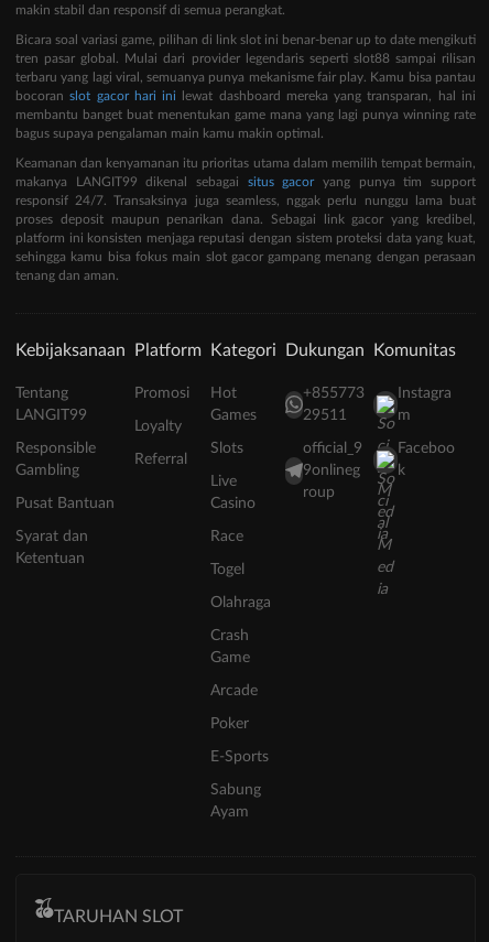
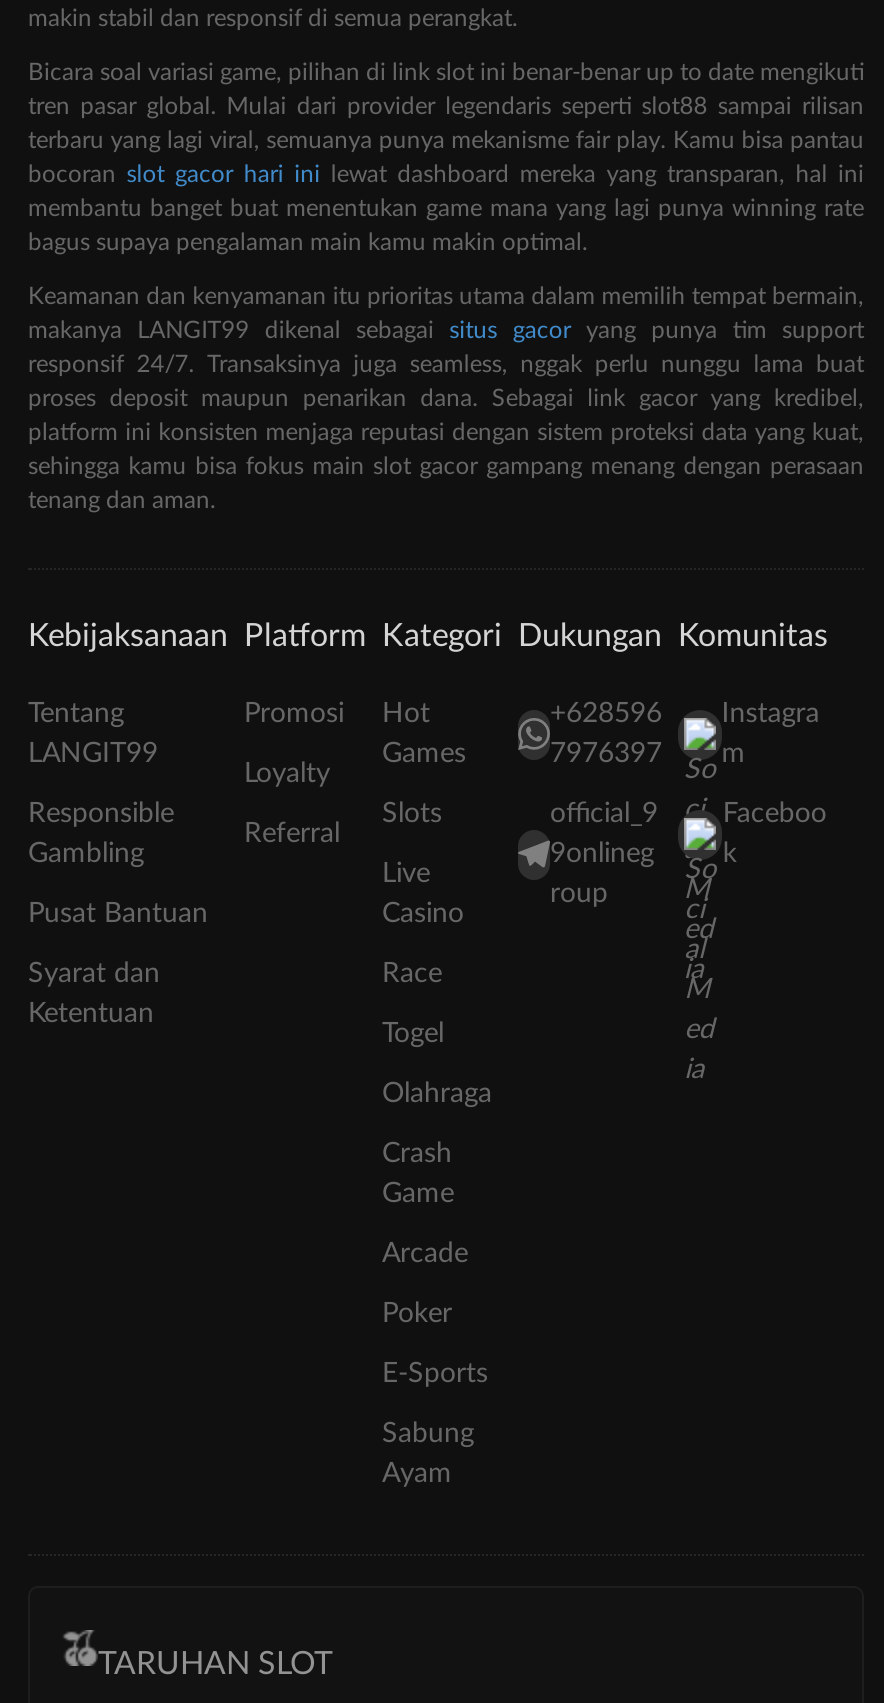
[303,386,365,401] +855773 -> [550,700,662,728] +628596
[303,408,347,423] 29511 -> [550,740,662,768] 7976397

